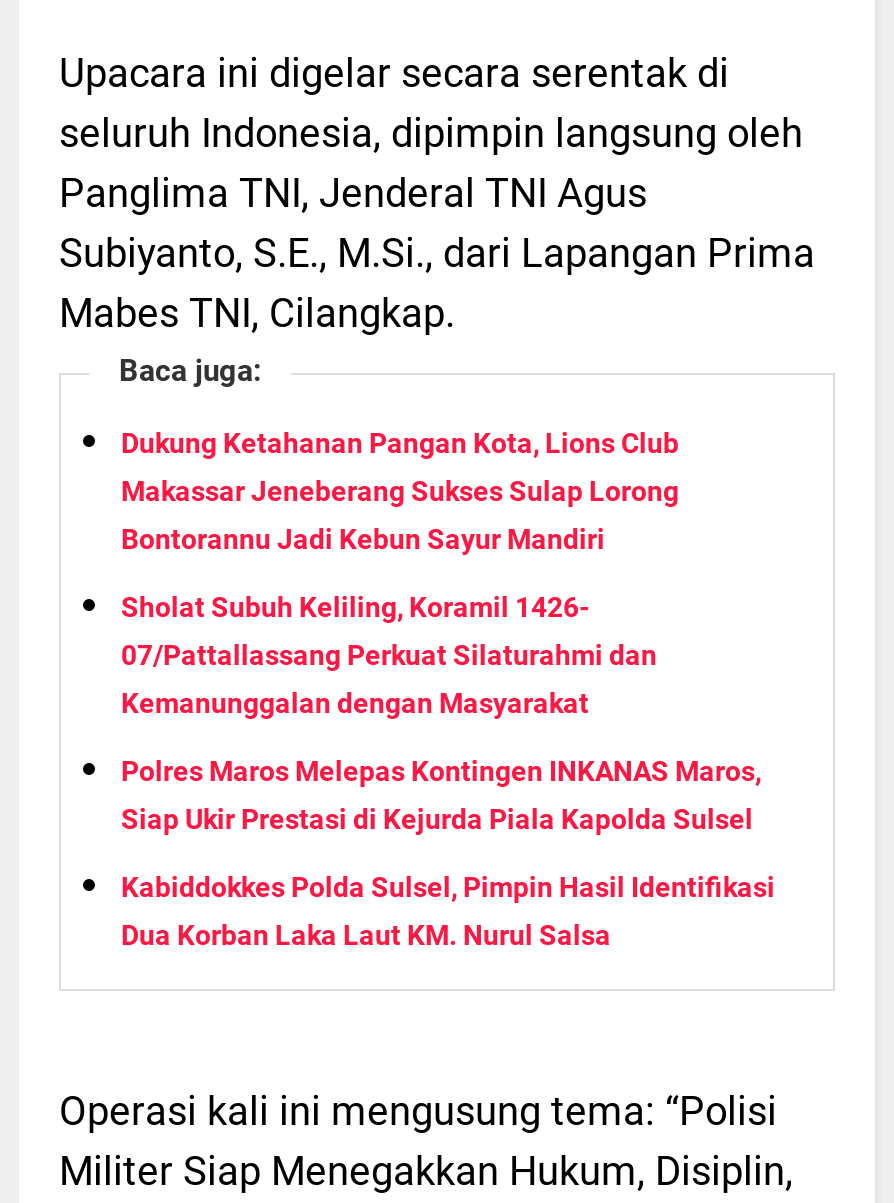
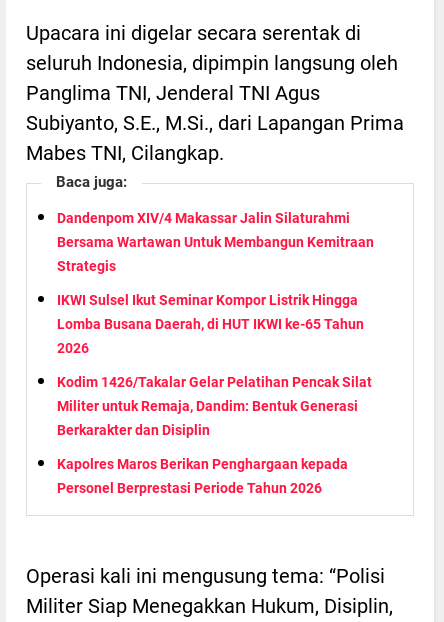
[121,427,775,951] Dukung Ketahanan Pangan Kota, Lions Club | Makassar Jeneberang Sukses Sulap Lorong | Bontorannu Jadi Kebun Sayur Mandiri | Sholat Subuh Keliling, Koramil 1426- | 07/Pattallassang Perkuat Silaturahmi dan | Kemanunggalan dengan Masyarakat | Polres Maros Melepas Kontingen INKANAS Maros, | Siap Ukir Prestasi di Kejurda Piala Kapolda Sulsel | Kabiddokkes Polda Sulsel, Pimpin Hasil Identifikasi | Dua Korban Laka Laut KM. Nurul Salsa -> [57,210,374,496] Dandenpom XIV/4 Makassar Jalin Silaturahmi | Bersama Wartawan Untuk Membangun Kemitraan | Strategis | IKWI Sulsel Ikut Seminar Kompor Listrik Hingga | Lomba Busana Daerah, di HUT IKWI ke-65 Tahun | 2026 | Kodim 1426/Takalar Gelar Pelatihan Pencak Silat | Militer untuk Remaja, Dandim: Bentuk Generasi | Berkarakter dan Disiplin | Kapolres Maros Berikan Penghargaan kepada | Personel Berprestasi Periode Tahun 2026

